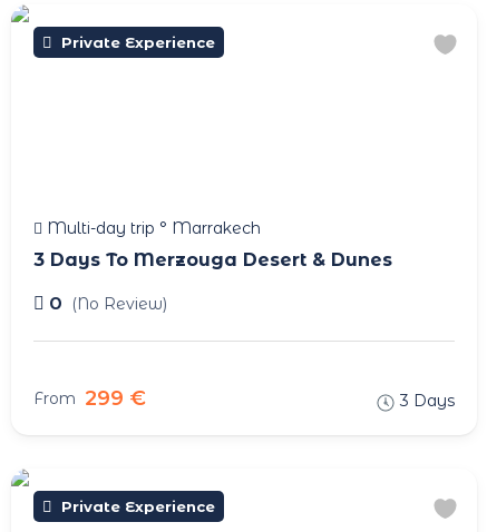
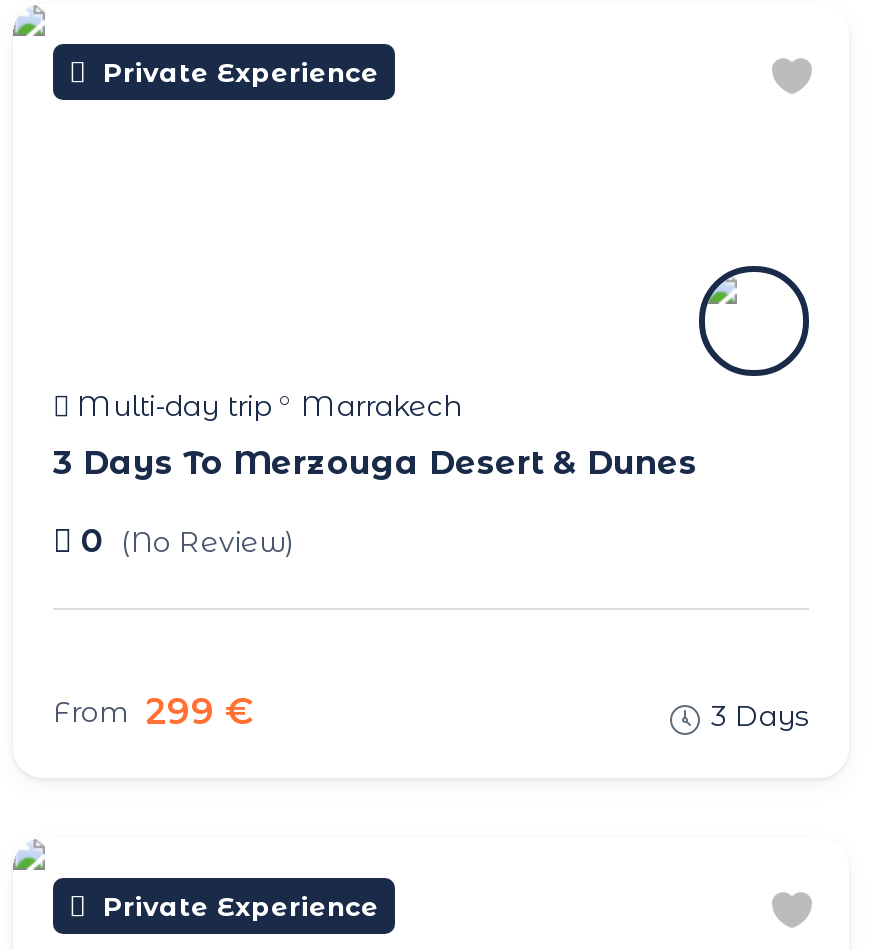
none -> [697,264,811,378] [image]

